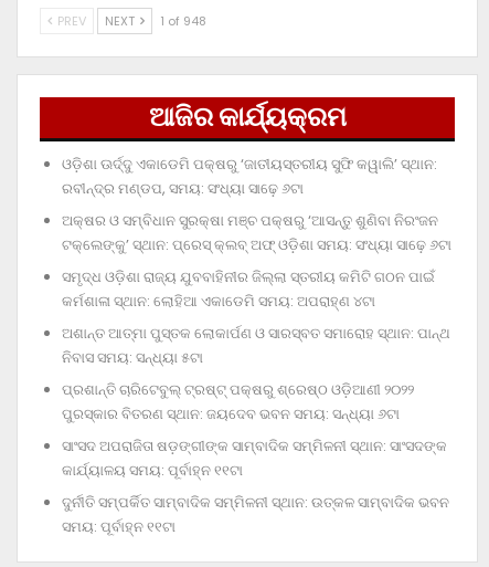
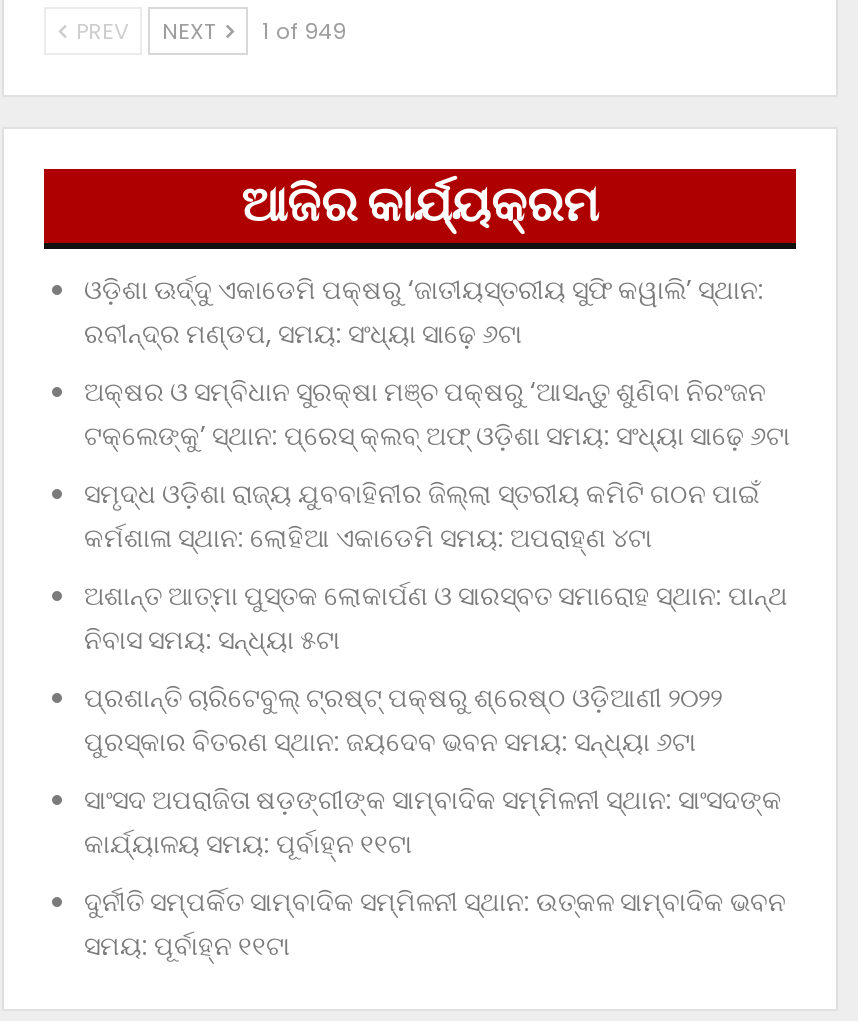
[54,12,206,30] PREV NEXT 1 of 948 -> [70,15,346,47] PREV NEXT 1 of 949

